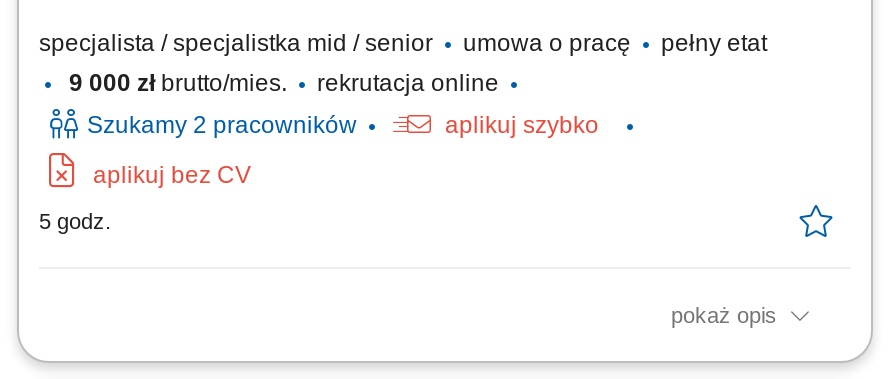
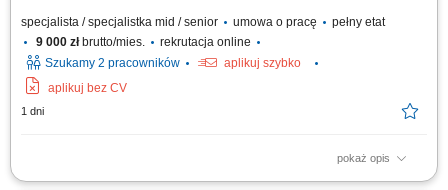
[39,209,111,233] 5 godz. -> [21,105,44,117] 1 dni

